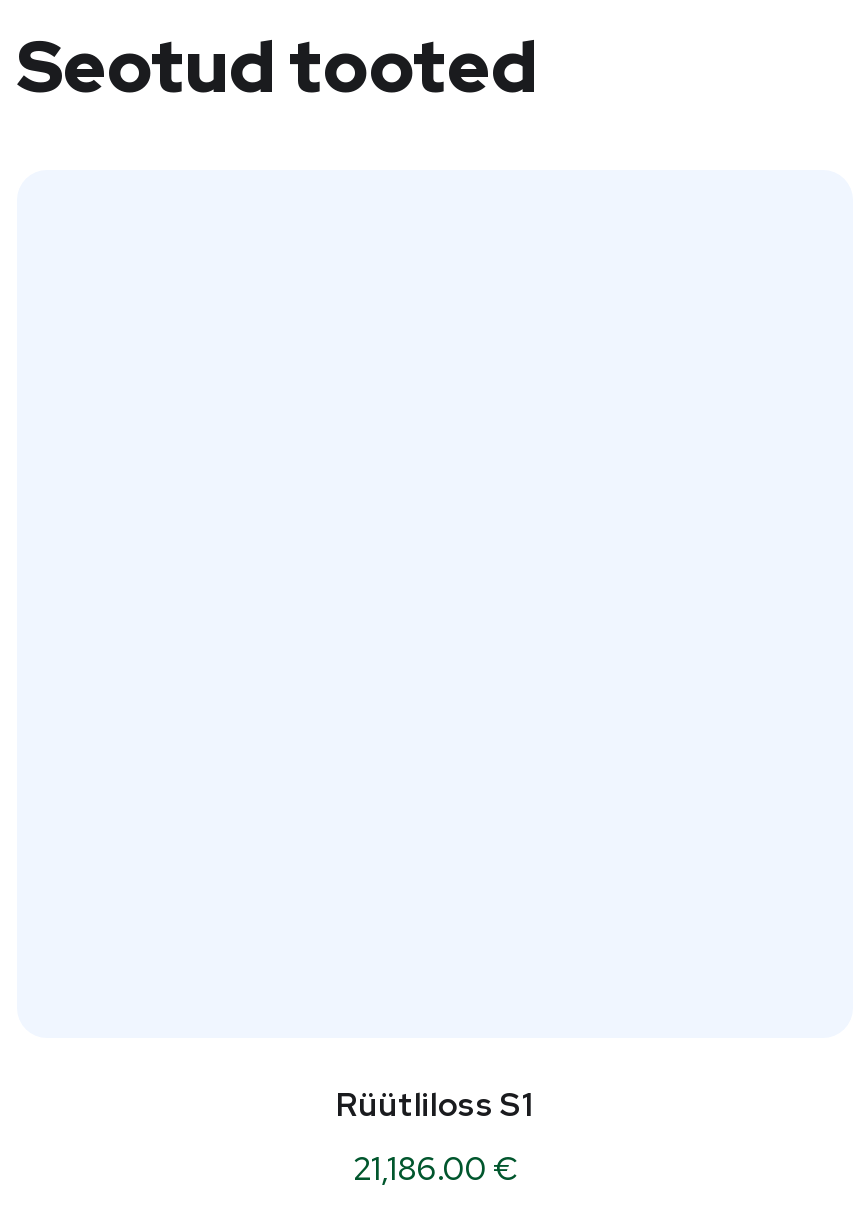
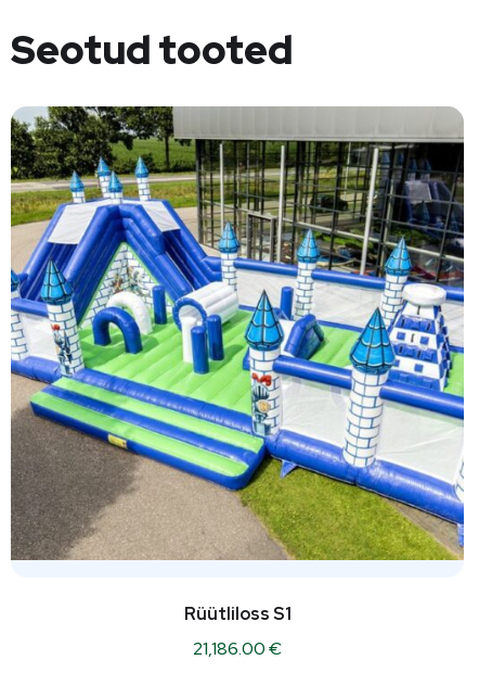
none -> [10,105,465,561] [image]

